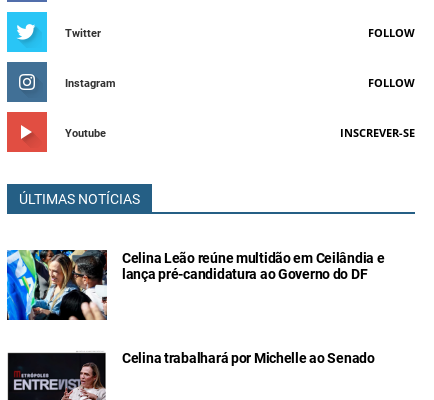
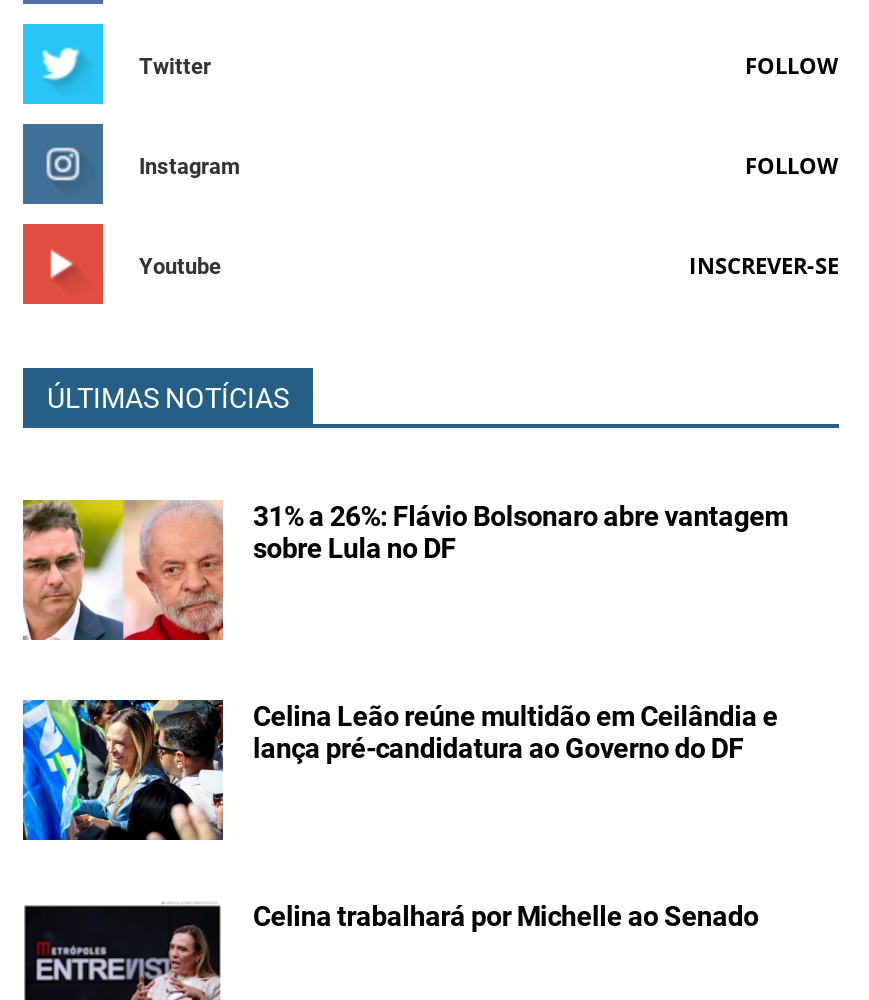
none -> [21,498,788,642] [image] | 31% a 26%: Flávio Bolsonaro abre vantagem | sobre Lula no DF

